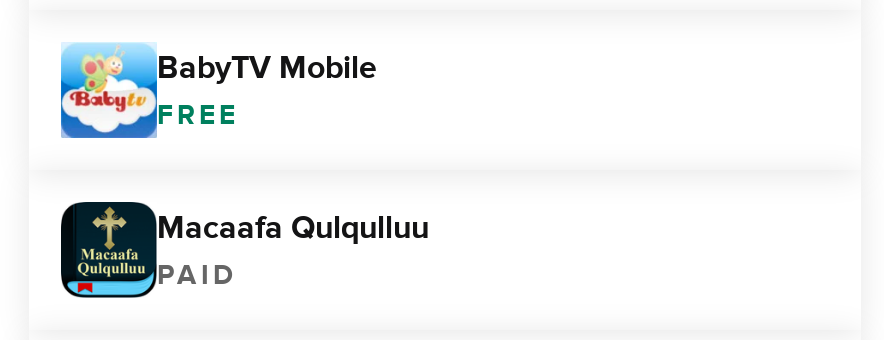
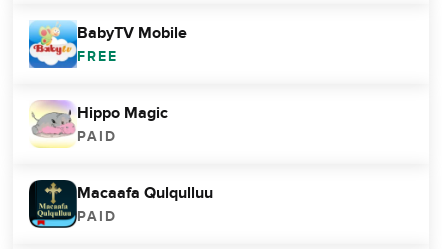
none -> [29,100,168,148] [image] | Hippo Magic | PAID

